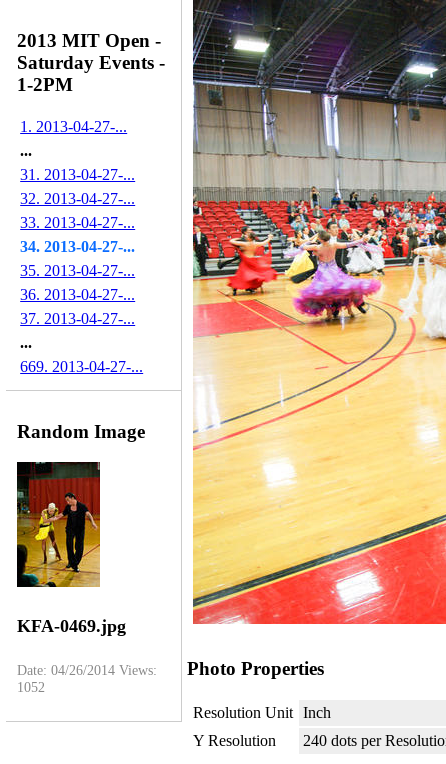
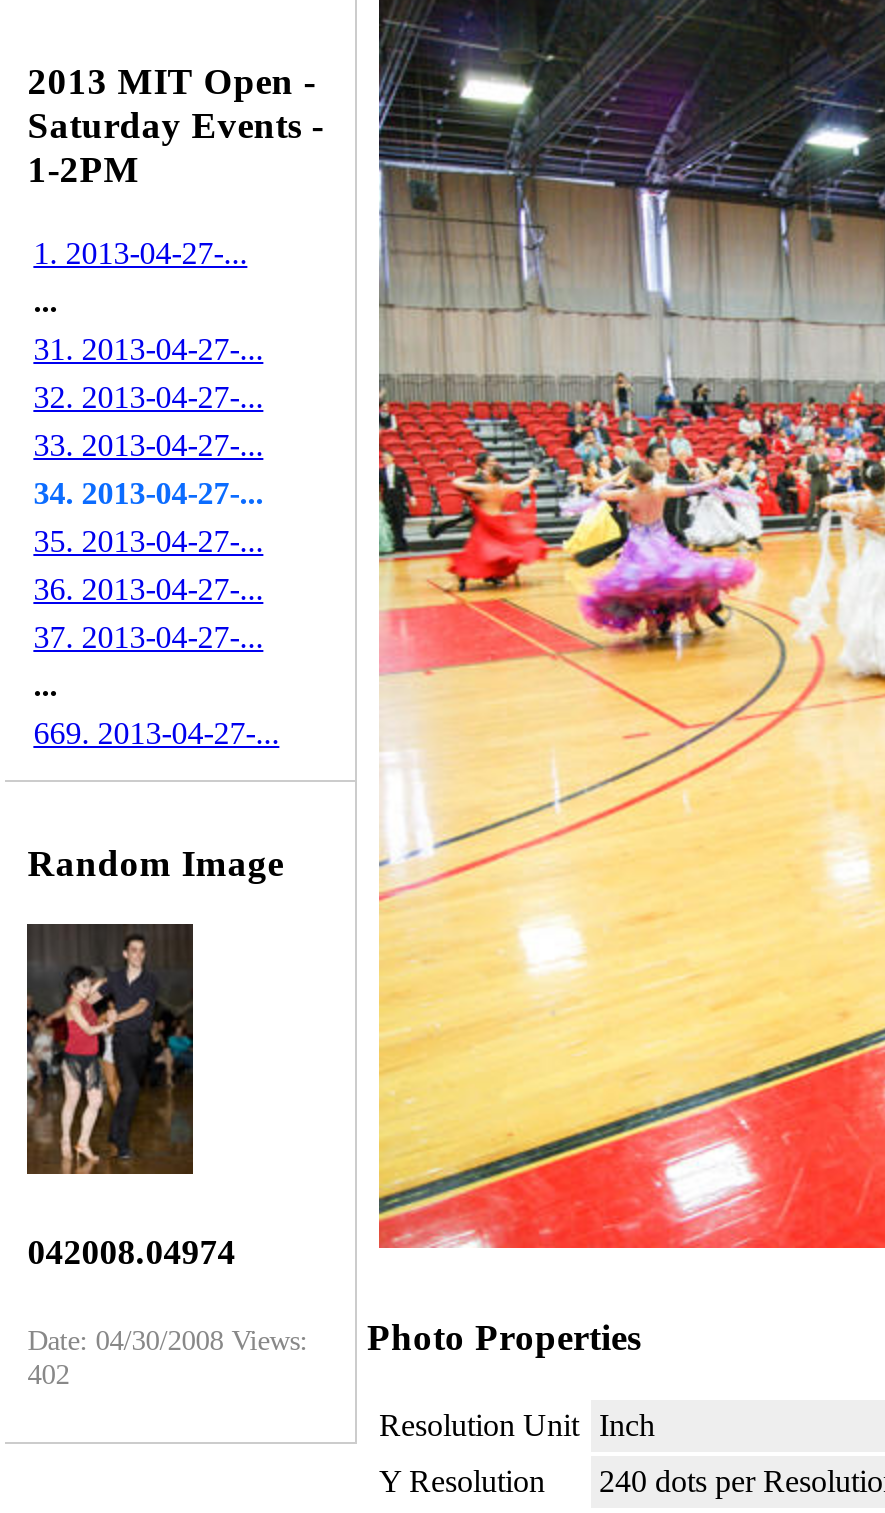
[16,462,126,636] [image] | KFA-0469.jpg -> [25,924,235,1273] [image] | 042008.04974
[17,662,157,695] Date: 04/26/2014 Views: | 1052 -> [27,1324,307,1390] Date: 04/30/2008 Views: | 402

